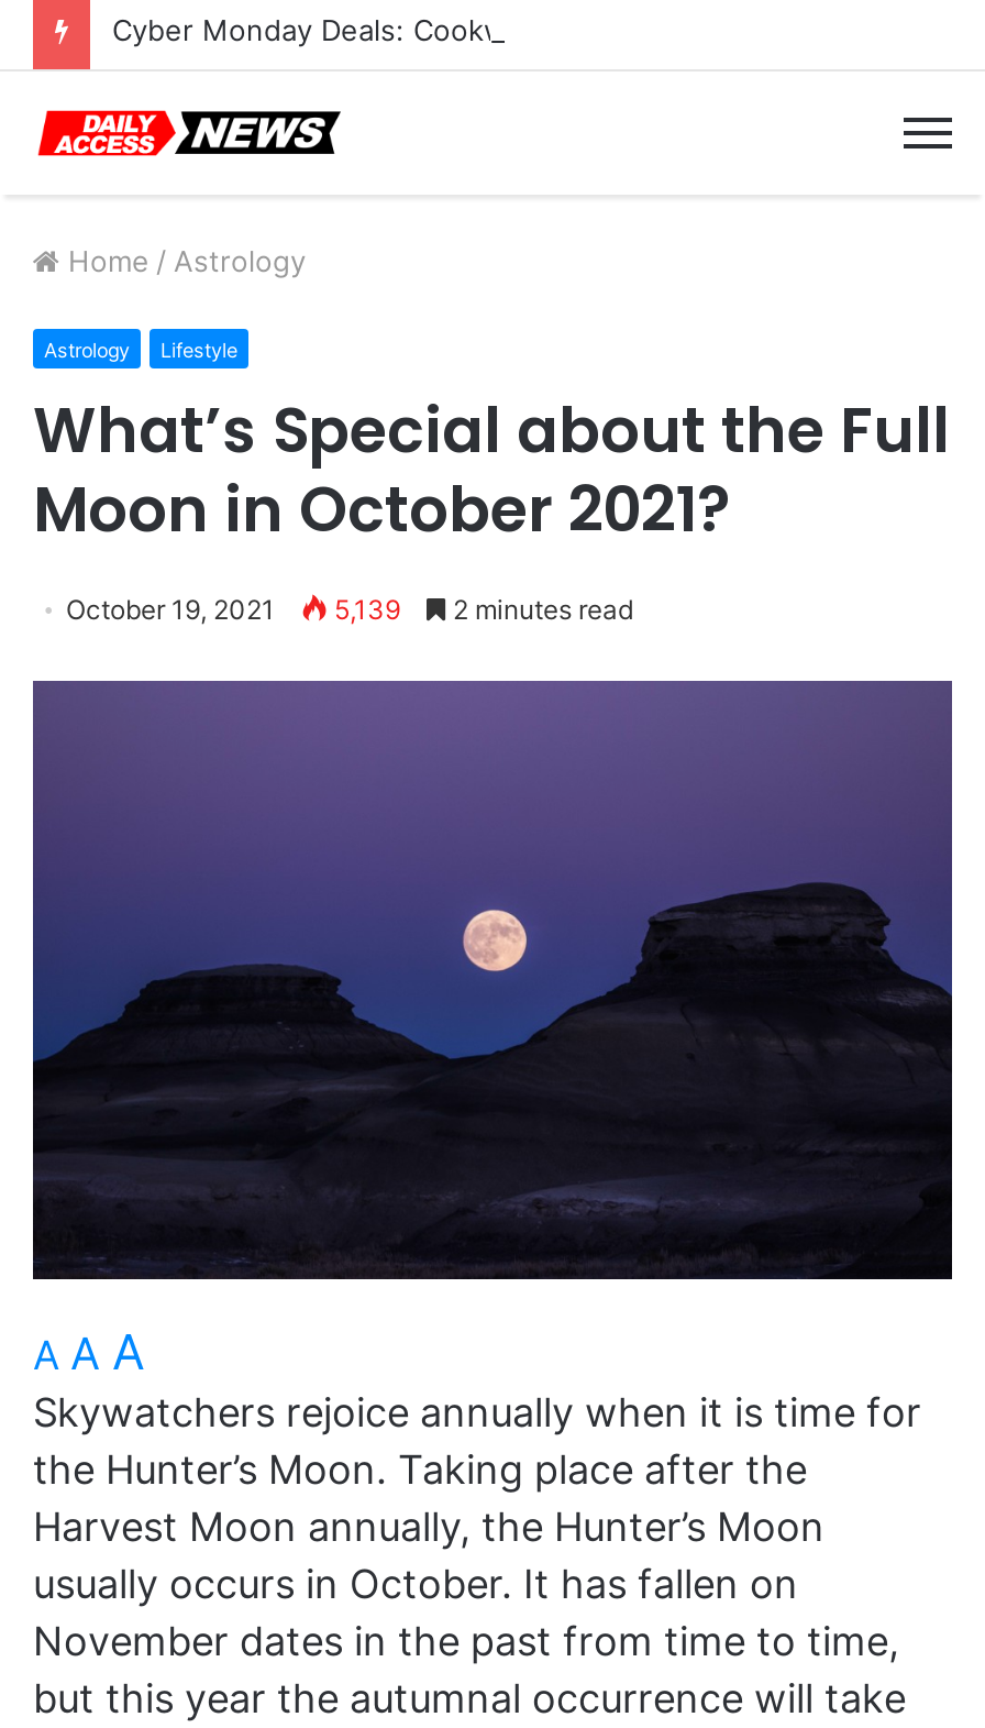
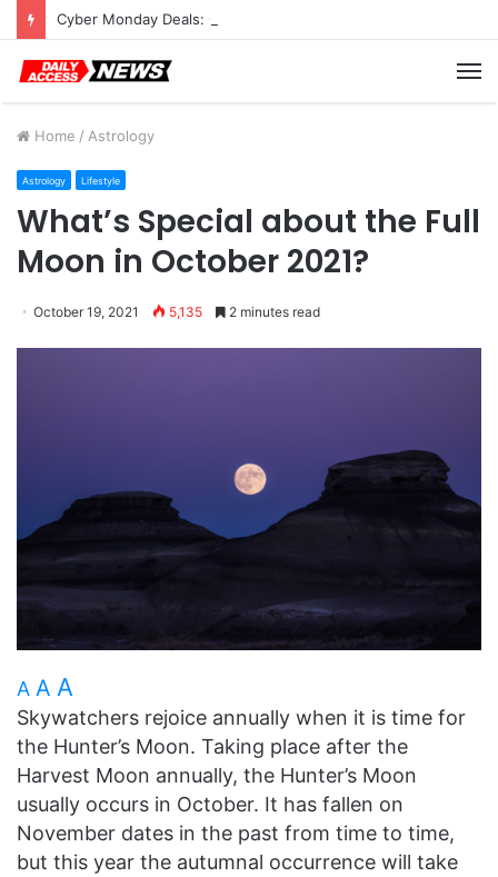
[66,592,633,625] October 19, 2021 5,139 2 minutes read -> [33,303,320,320] October 19, 2021 5,135 2 minutes read

